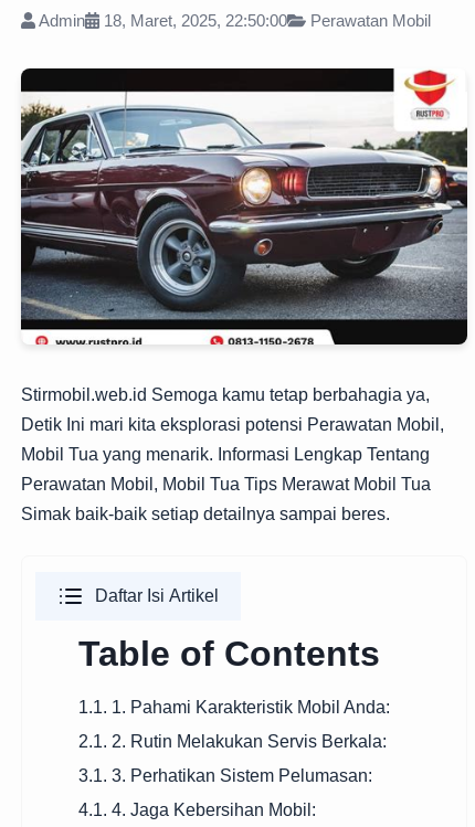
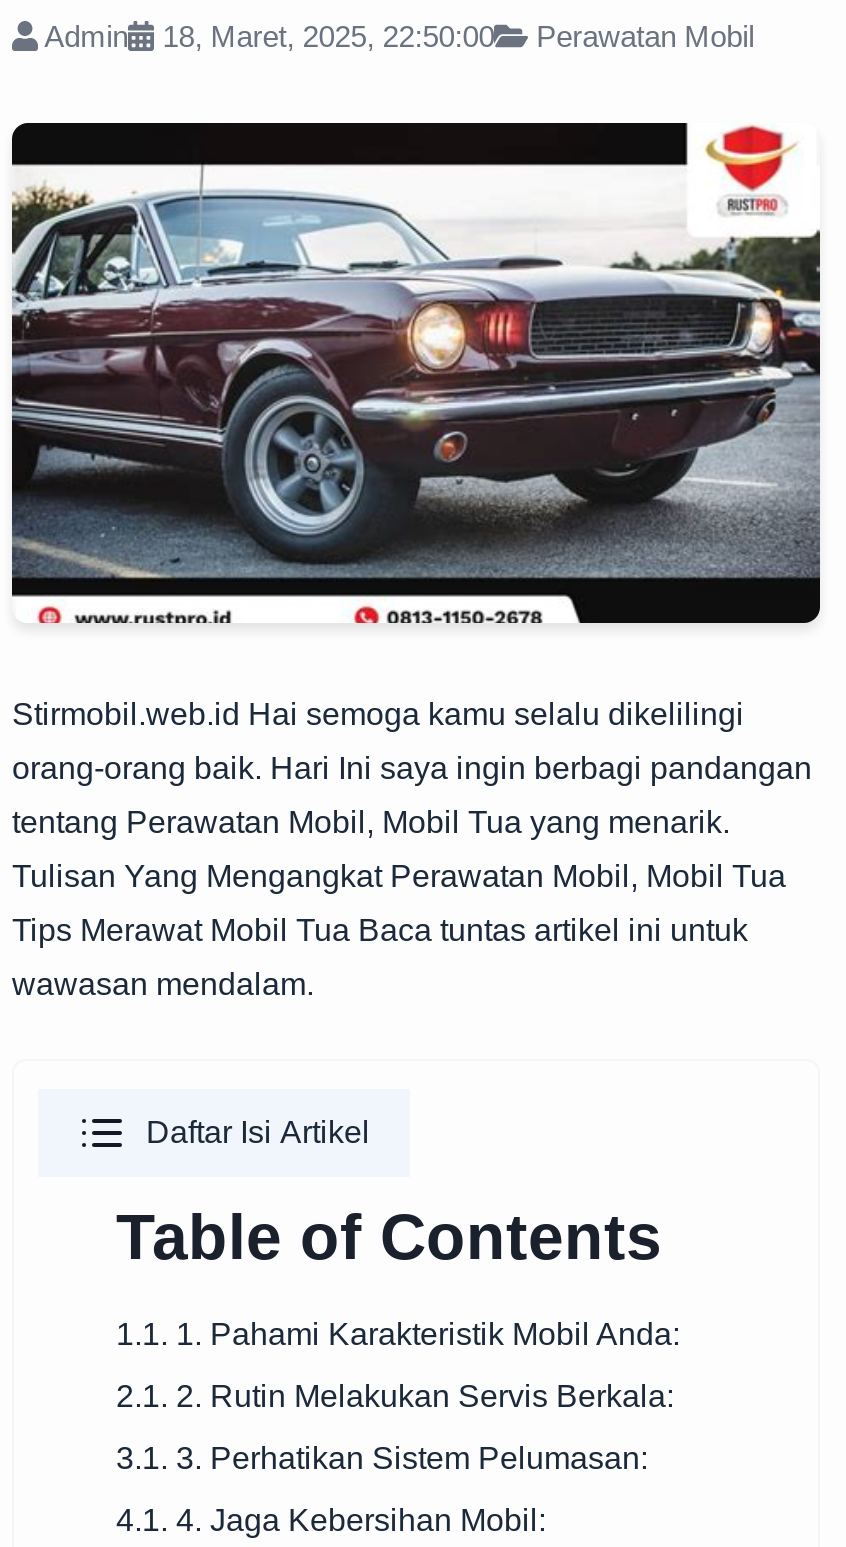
[21,385,444,523] Stirmobil.web.id Semoga kamu tetap berbahagia ya, | Detik Ini mari kita eksplorasi potensi Perawatan Mobil, | Mobil Tua yang menarik. Informasi Lengkap Tentang | Perawatan Mobil, Mobil Tua Tips Merawat Mobil Tua | Simak baik-baik setiap detailnya sampai beres. -> [12,696,812,1000] Stirmobil.web.id Hai semoga kamu selalu dikelilingi | orang-orang baik. Hari Ini saya ingin berbagi pandangan | tentang Perawatan Mobil, Mobil Tua yang menarik. | Tulisan Yang Mengangkat Perawatan Mobil, Mobil Tua | Tips Merawat Mobil Tua Baca tuntas artikel ini untuk | wawasan mendalam.

